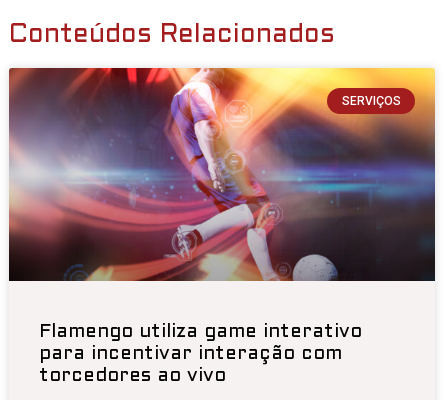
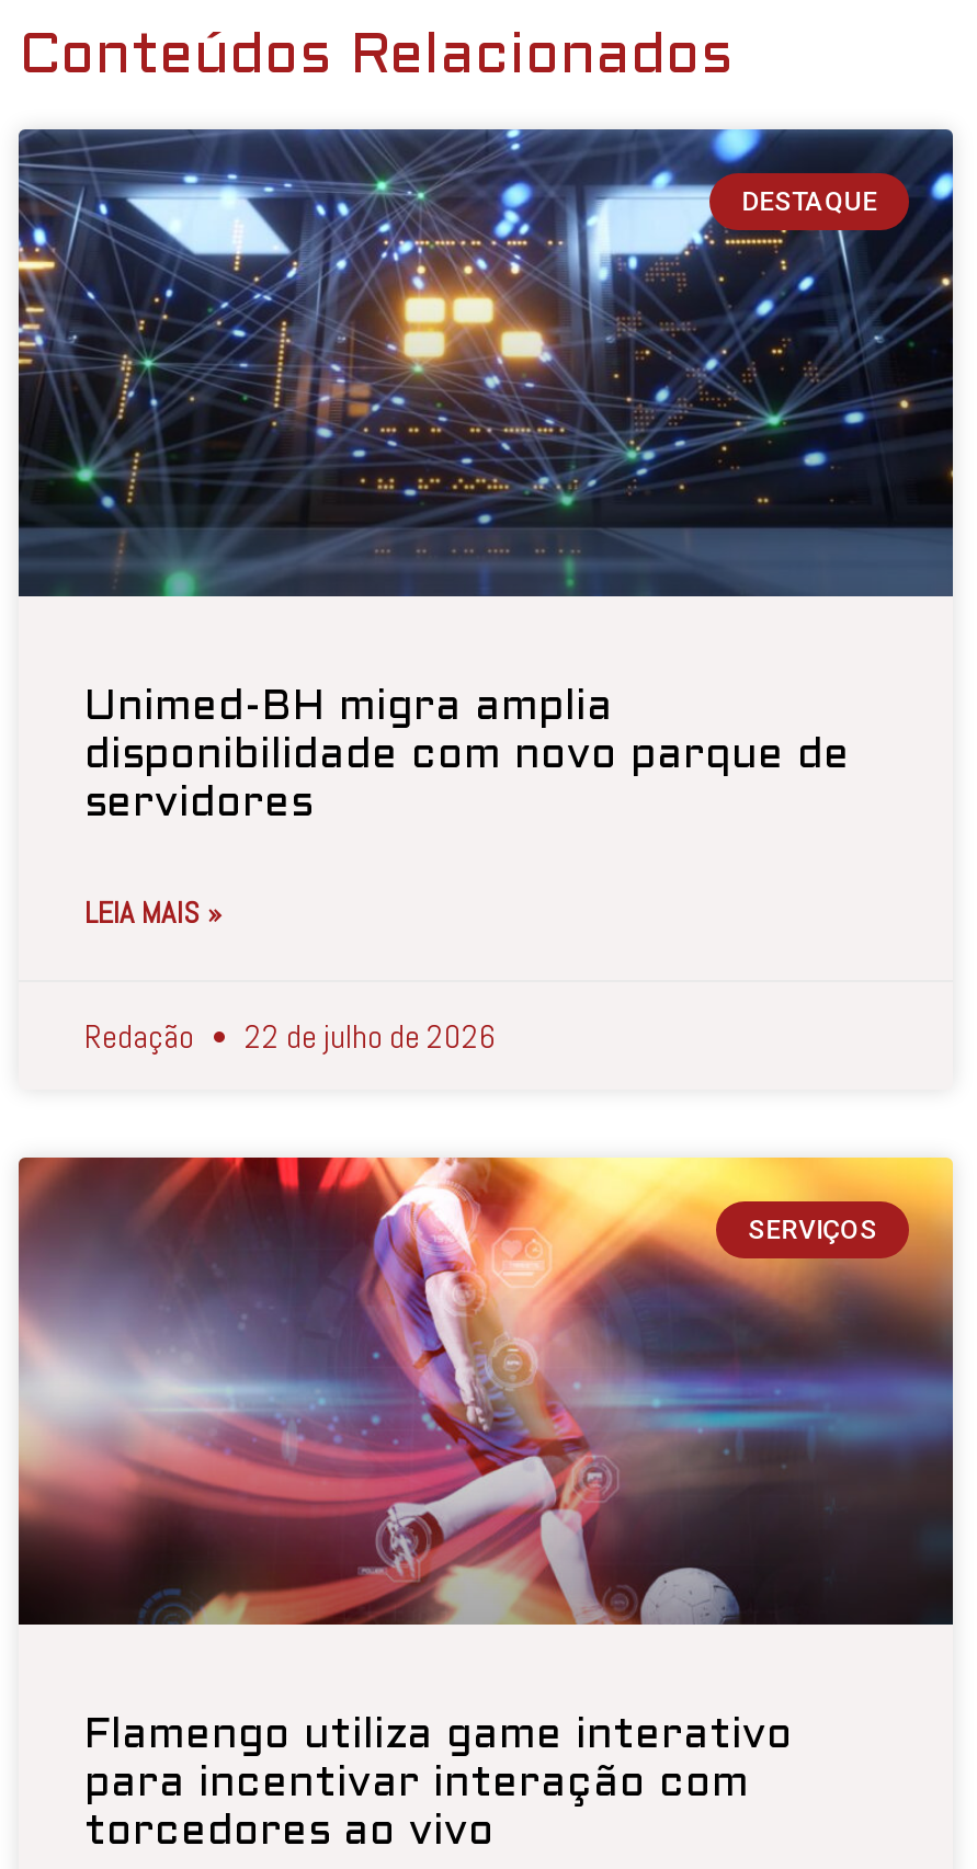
none -> [16,127,955,599] [image] | DESTAQUE
none -> [84,688,850,1056] Unimed-BH migra amplia | disponibilidade com novo parque de | servidores | LEIA MAIS » | Redação | 22 de julho de 2026

